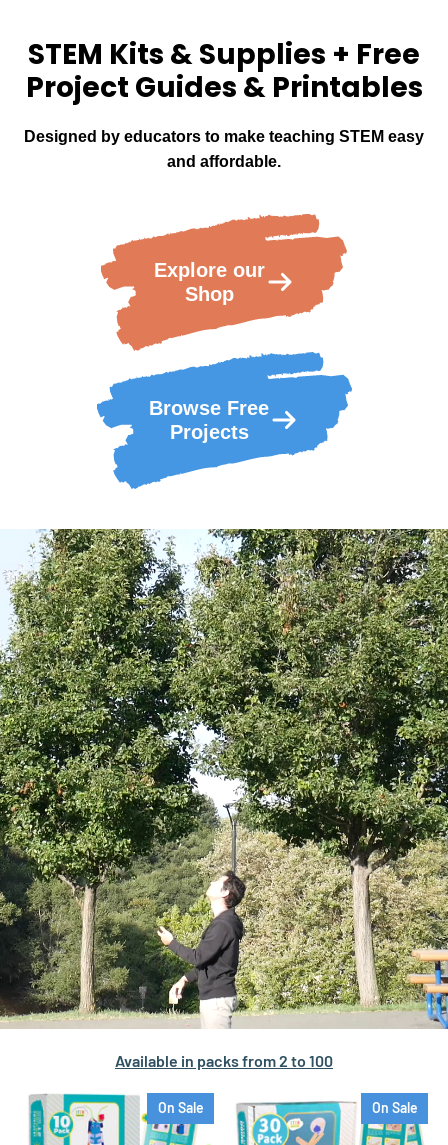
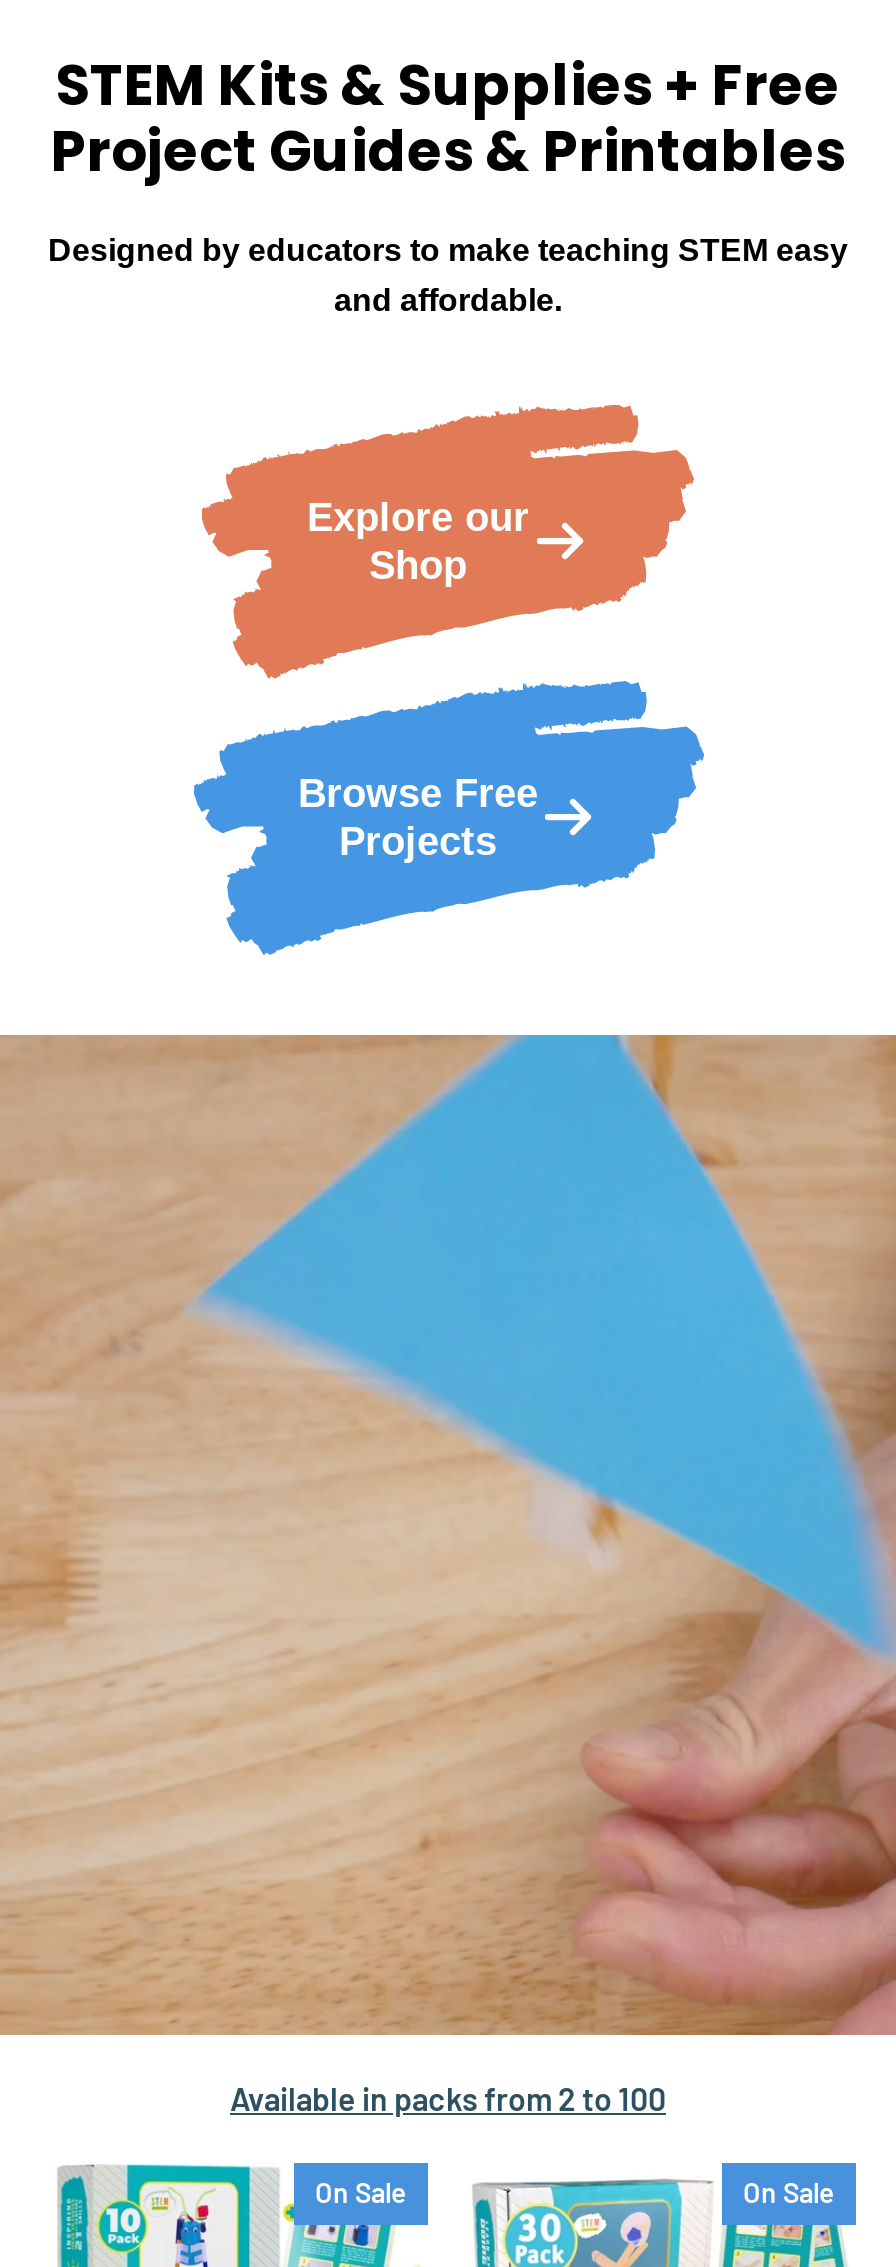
[3,528,445,1030] [image] -> [6,1033,890,2037] [image]

